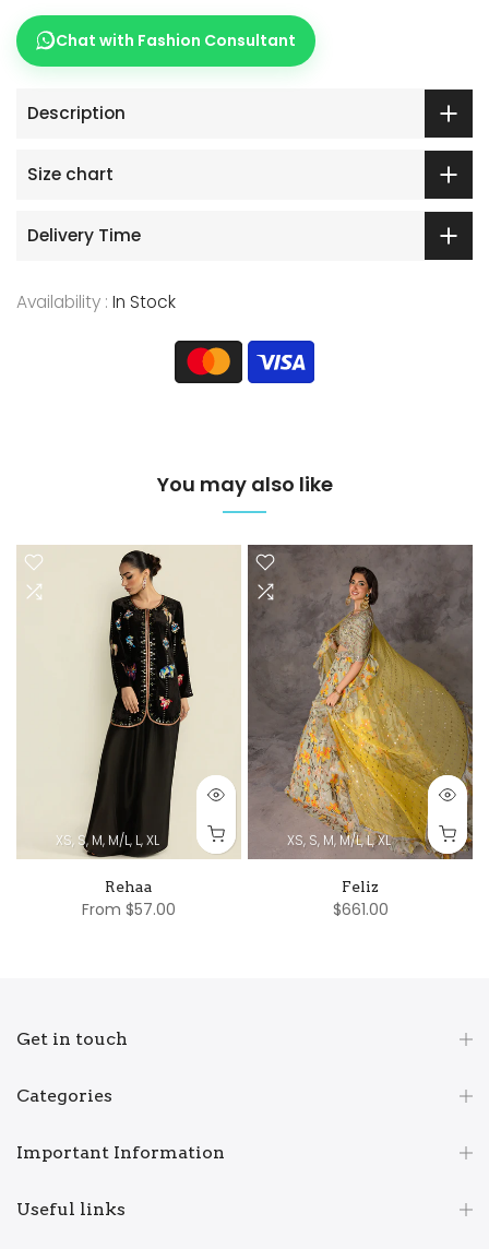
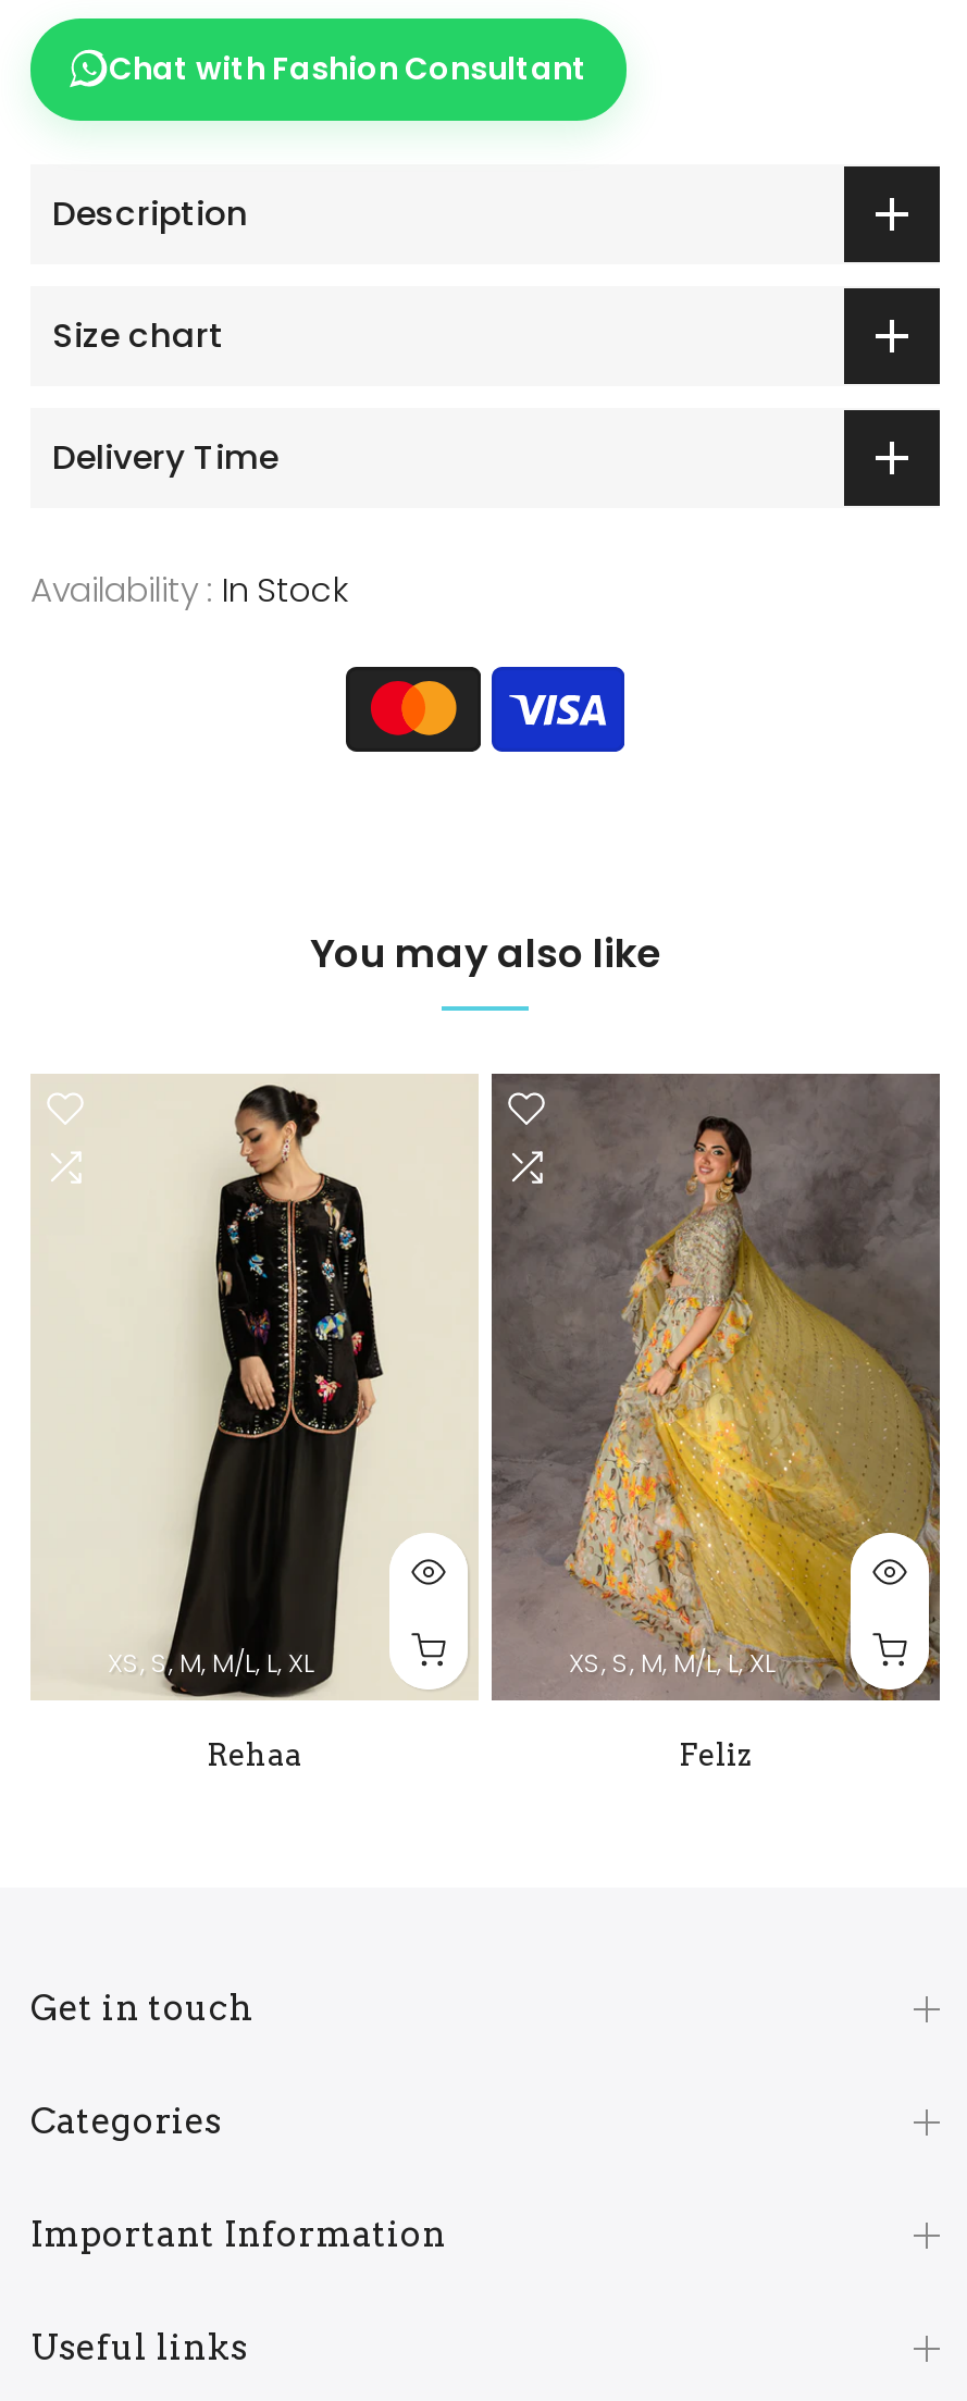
[82,899,176,920] From $57.00 -> none
[332,899,388,920] $661.00 -> none

